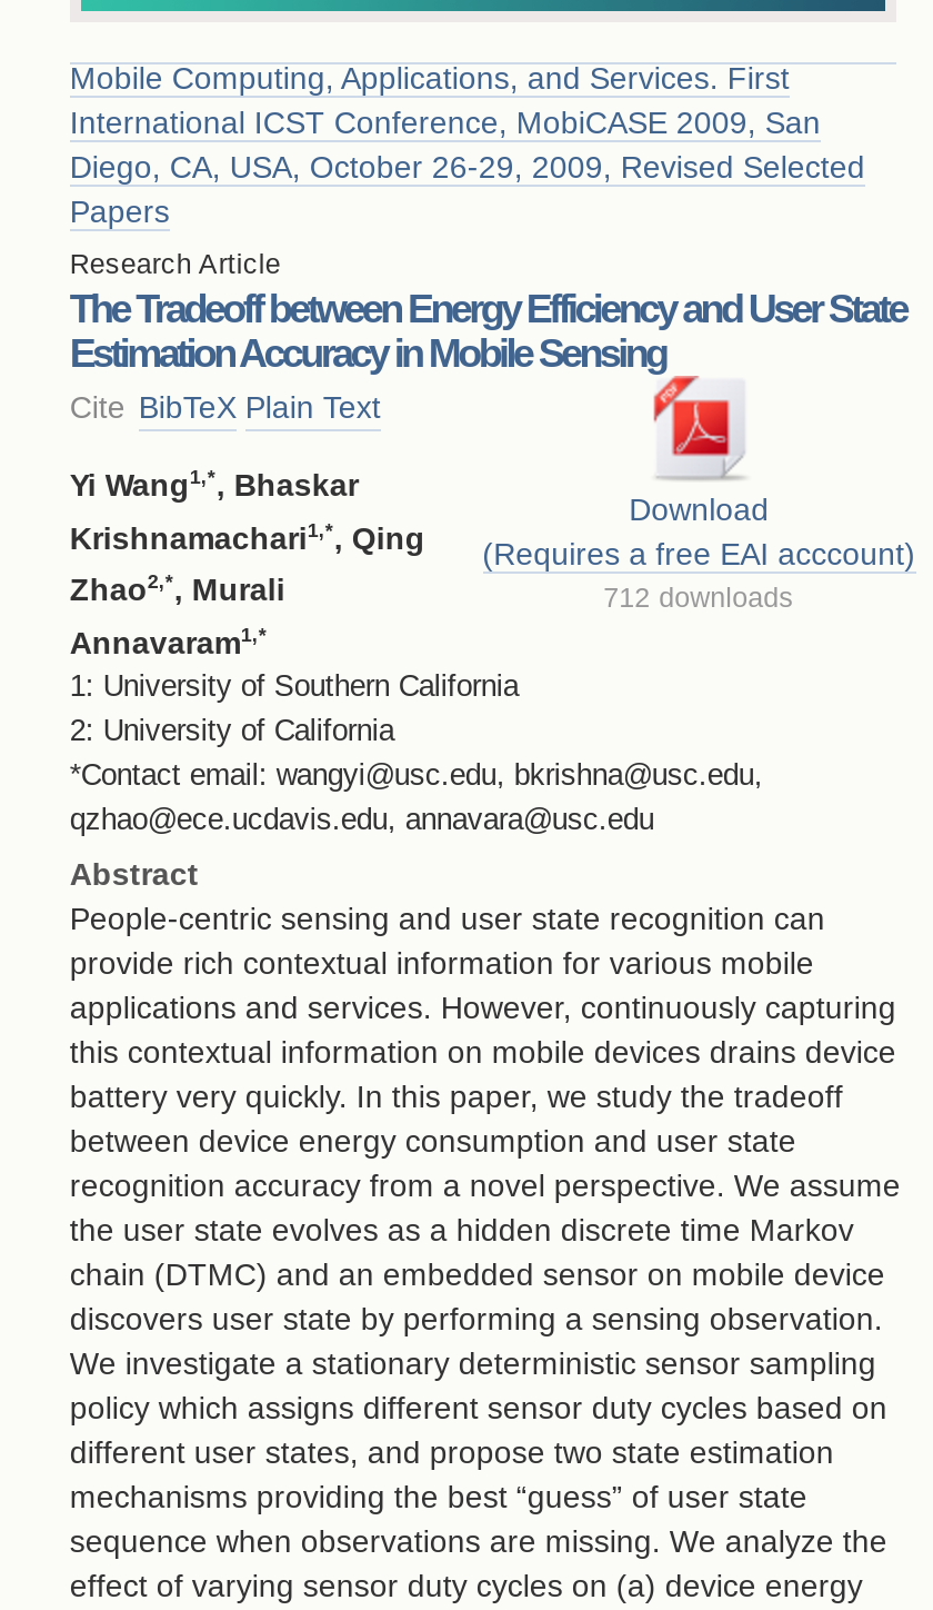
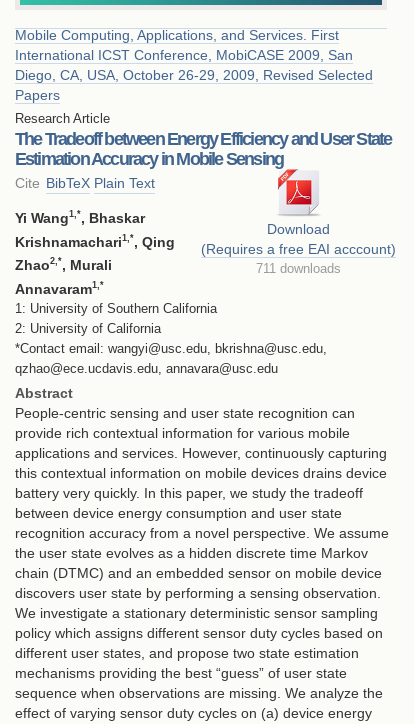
[603,582,794,613] 712 downloads -> [256,262,341,276] 711 downloads

